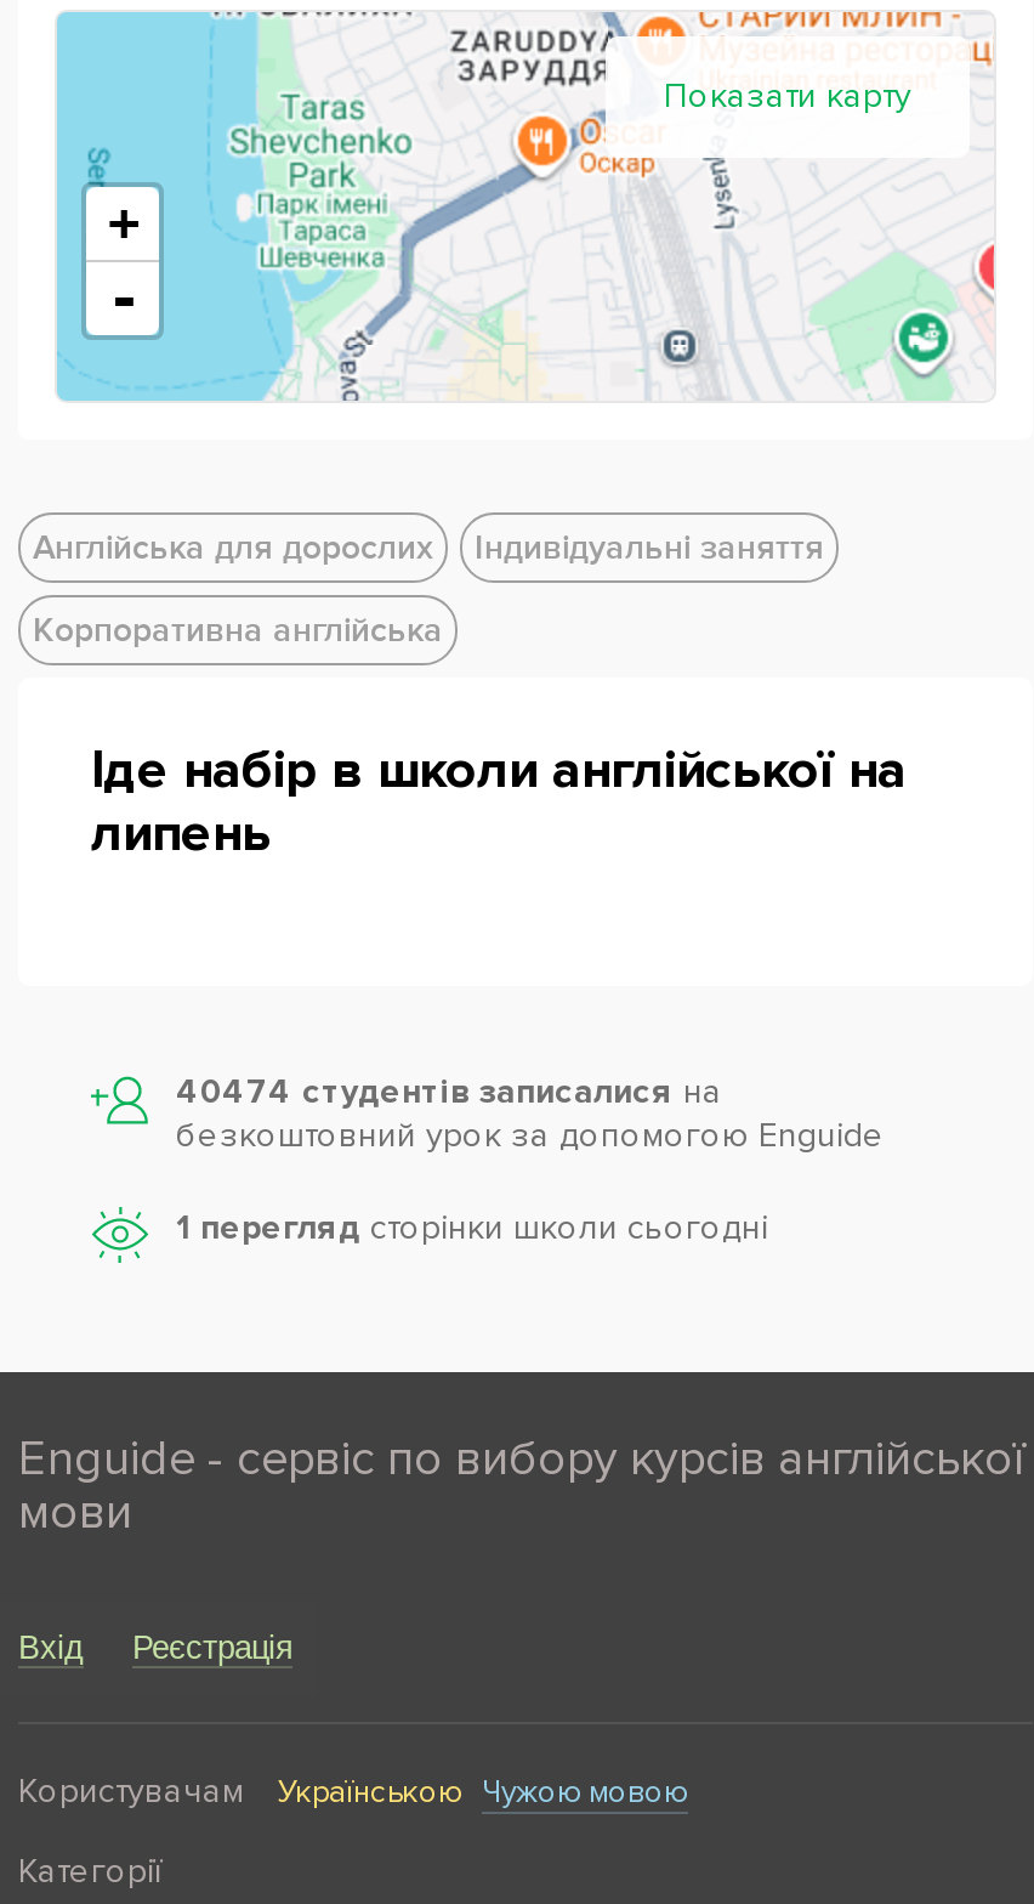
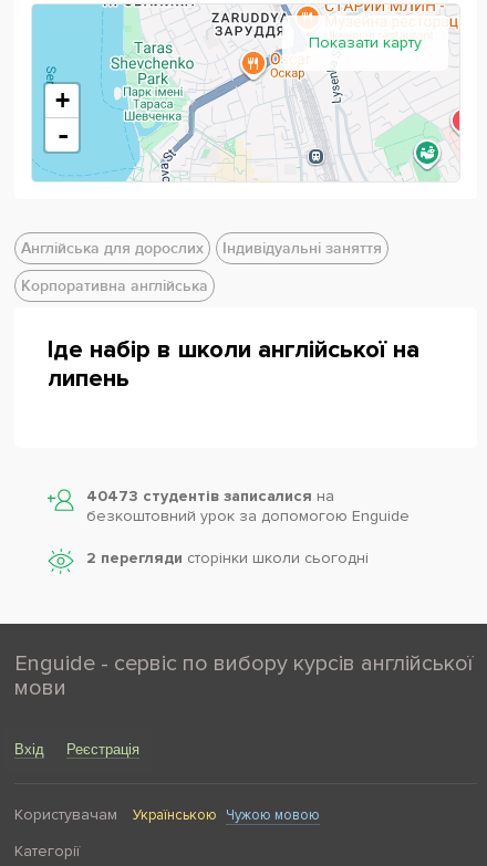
[176,1071,722,1112] 40474 студентів записалися на -> [86,487,334,505] 40473 студентів записалися на
[176,1207,768,1248] 1 перегляд сторінки школи cьогодні -> [86,549,369,567] 2 перегляди сторінки школи cьогодні

